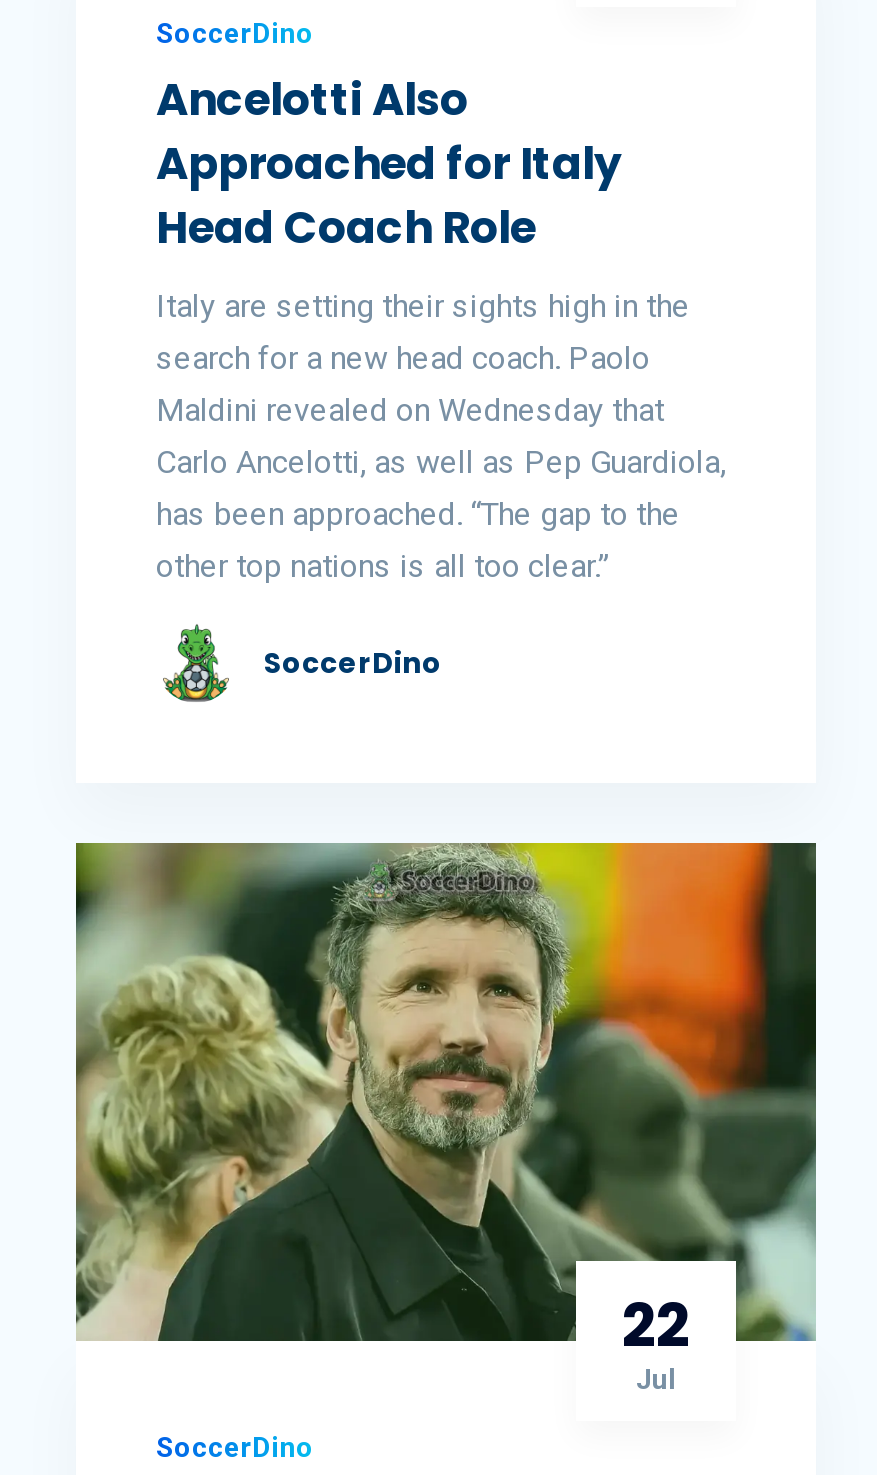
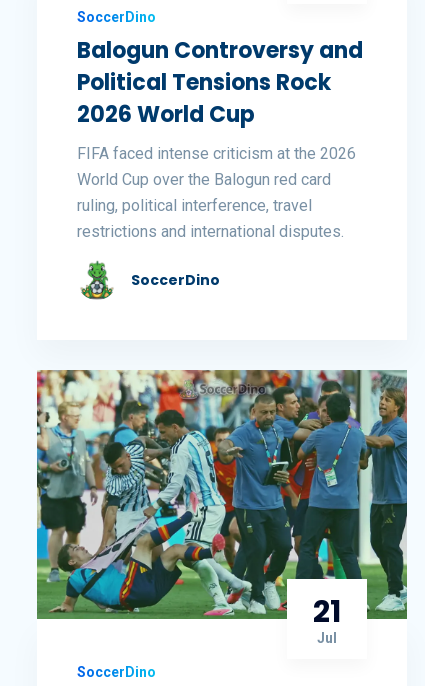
[156,69,622,259] Ancelotti Also | Approached for Italy | Head Coach Role -> [77,35,363,130] Balogun Controversy and | Political Tensions Rock | 2026 World Cup
[156,287,726,585] Italy are setting their sights high in the | search for a new head coach. Paolo | Maldini revealed on Wednesday that | Carlo Ancelotti, as well as Pep Guardiola, | has been approached. “The gap to the | other top nations is all too clear.” -> [77,144,356,241] FIFA faced intense criticism at the 2026 | World Cup over the Balogun red card | ruling, political interference, travel | restrictions and international disputes.
[74,841,818,1369] [image] | 22 -> [36,369,408,633] [image] | 21

